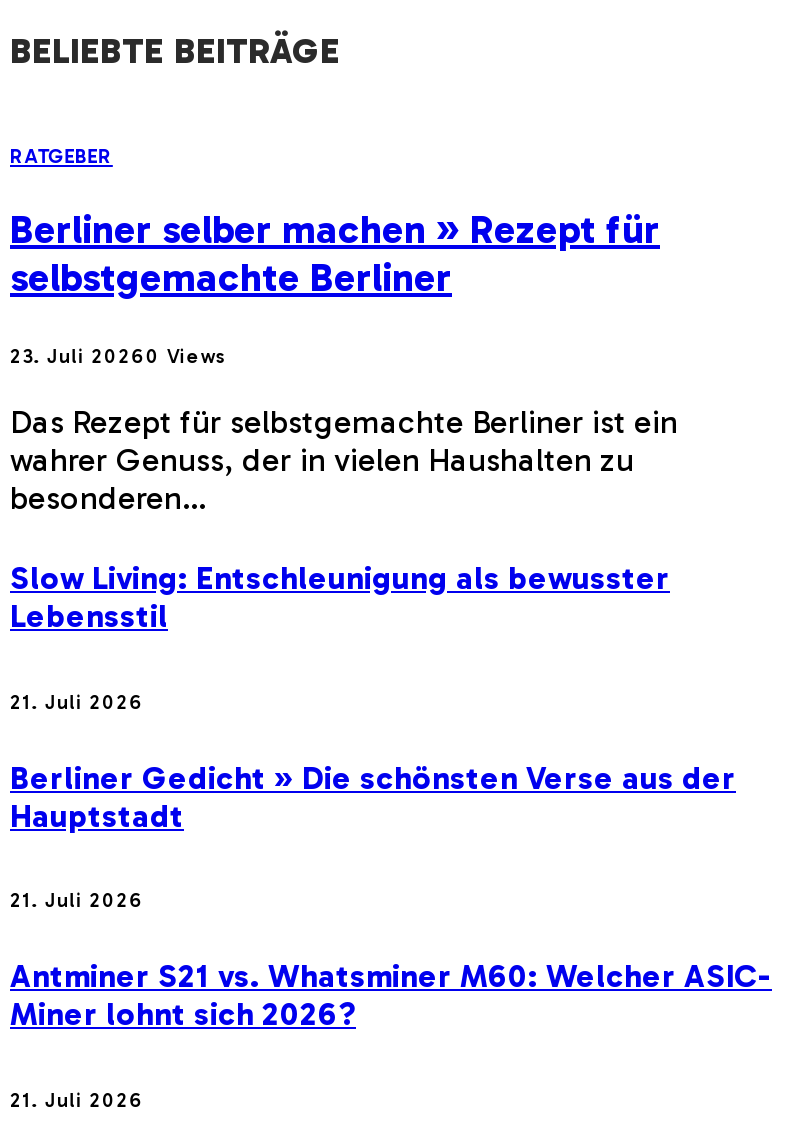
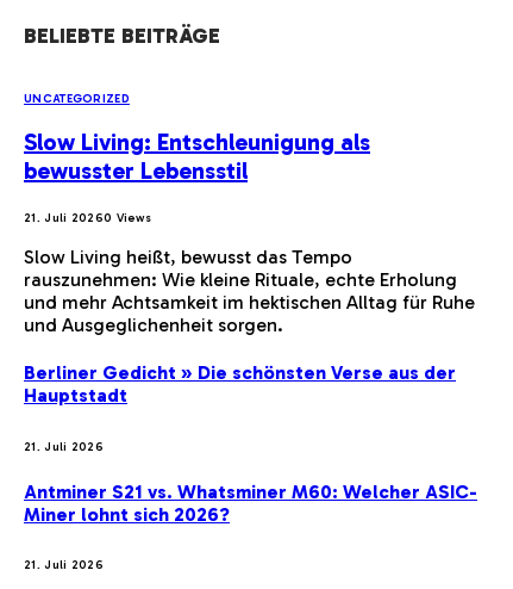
[10,145,678,714] RATGEBER | Berliner selber machen » Rezept für | selbstgemachte Berliner | 23. Juli 2026 0 Views | Das Rezept für selbstgemachte Berliner ist ein | wahrer Genuss, der in vielen Haushalten zu | besonderen… | Slow Living: Entschleunigung als bewusster | Lebensstil | 21. Juli 2026 -> [24,92,475,336] UNCATEGORIZED | Slow Living: Entschleunigung als | bewusster Lebensstil | 21. Juli 20260 Views | Slow Living heißt, bewusst das Tempo | rauszunehmen: Wie kleine Rituale, echte Erholung | und mehr Achtsamkeit im hektischen Alltag für Ruhe | und Ausgeglichenheit sorgen.

